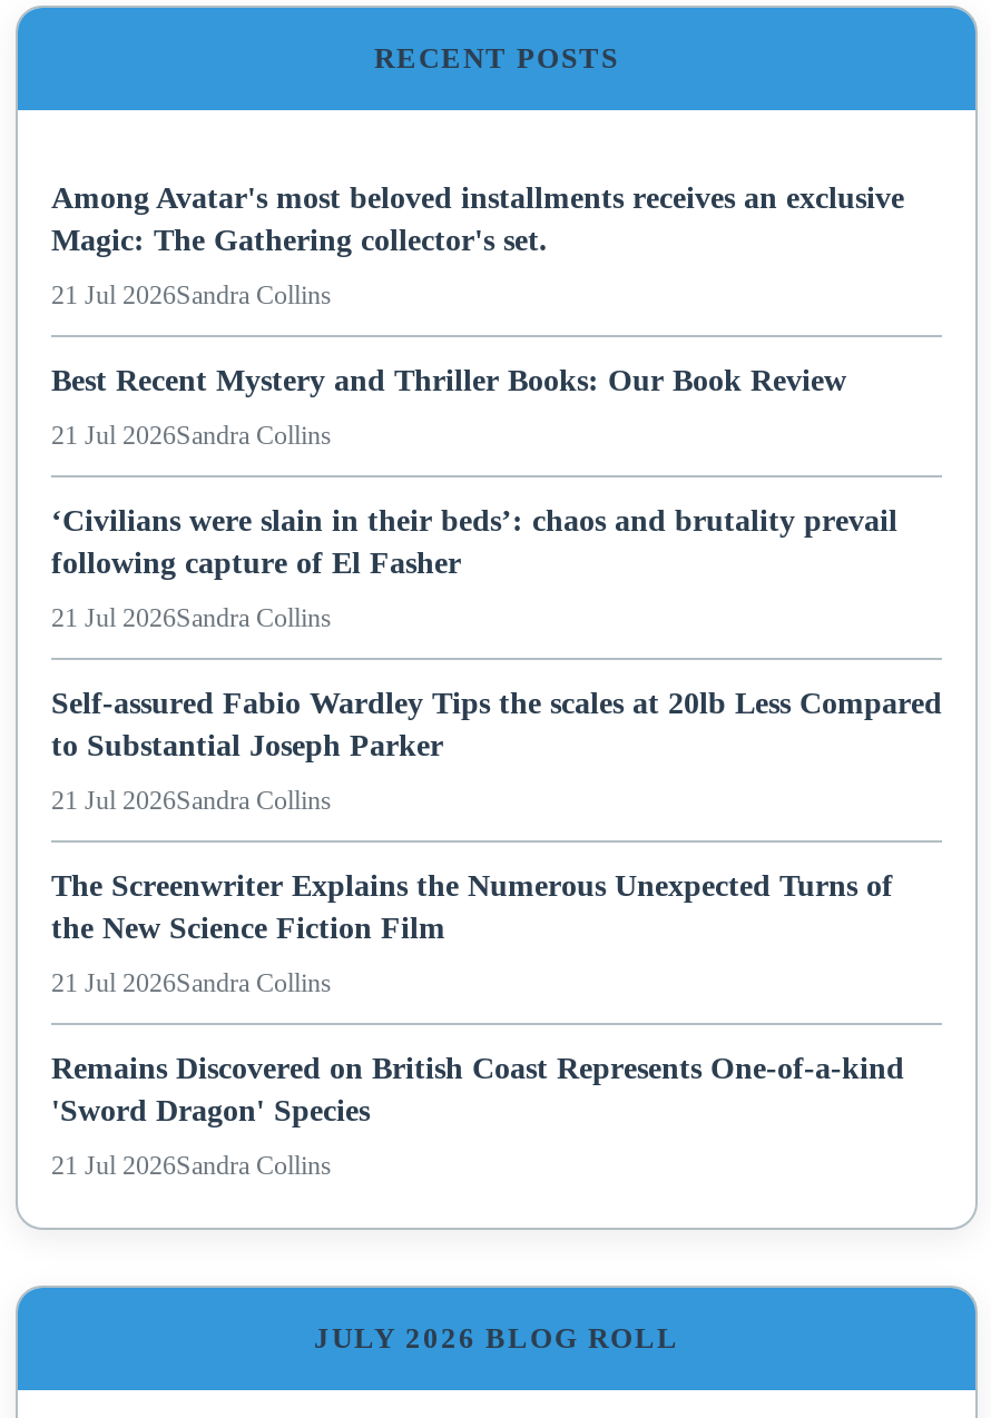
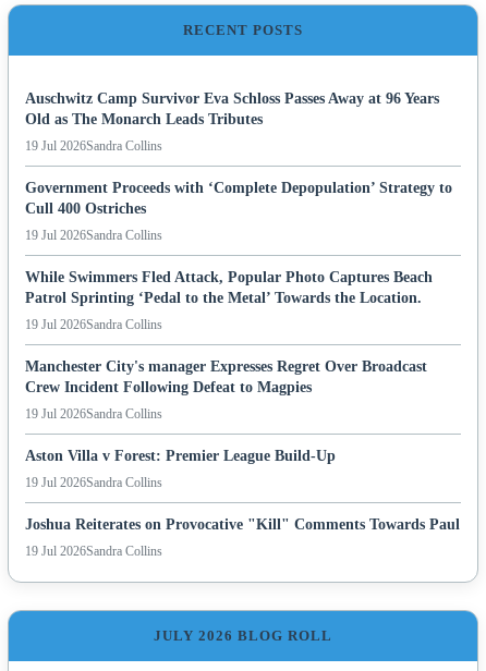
[51,181,904,256] Among Avatar's most beloved installments receives an exclusive | Magic: The Gathering collector's set. -> [25,90,439,127] Auschwitz Camp Survivor Eva Schloss Passes Away at 96 Years | Old as The Monarch Leads Tributes
[51,279,332,310] 21 Jul 2026Sandra Collins -> [25,138,162,153] 19 Jul 2026Sandra Collins
[51,363,846,397] Best Recent Mystery and Thriller Books: Our Book Review -> [25,179,452,216] Government Proceeds with ‘Complete Depopulation’ Strategy to | Cull 400 Ostriches
[51,419,332,450] 21 Jul 2026Sandra Collins -> [25,227,162,243] 19 Jul 2026Sandra Collins
[51,504,897,579] ‘Civilians were slain in their beds’: chaos and brutality prevail | following capture of El Fasher -> [25,269,433,306] While Swimmers Fled Attack, Popular Photo Captures Beach | Patrol Sprinting ‘Pedal to the Metal’ Towards the Location.
[51,601,332,633] 21 Jul 2026Sandra Collins -> [25,317,162,332] 19 Jul 2026Sandra Collins
[51,686,942,762] Self-assured Fabio Wardley Tips the scales at 20lb Less Compared | to Substantial Joseph Parker -> [25,358,427,395] Manchester City's manager Expresses Regret Over Broadcast | Crew Incident Following Defeat to Magpies
[51,784,332,815] 21 Jul 2026Sandra Collins -> [25,406,162,421] 19 Jul 2026Sandra Collins
[51,869,893,944] The Screenwriter Explains the Numerous Unexpected Turns of | the New Science Fiction Film -> [25,447,336,464] Aston Villa v Forest: Premier League Build-Up
[51,967,332,998] 21 Jul 2026Sandra Collins -> [25,475,162,490] 19 Jul 2026Sandra Collins
[51,1051,904,1127] Remains Discovered on British Coast Represents One-of-a-kind | 'Sword Dragon' Species -> [25,516,460,532] Joshua Reiterates on Provocative "Kill" Comments Towards Paul
[51,1149,332,1180] 21 Jul 2026Sandra Collins -> [25,543,162,558] 19 Jul 2026Sandra Collins

